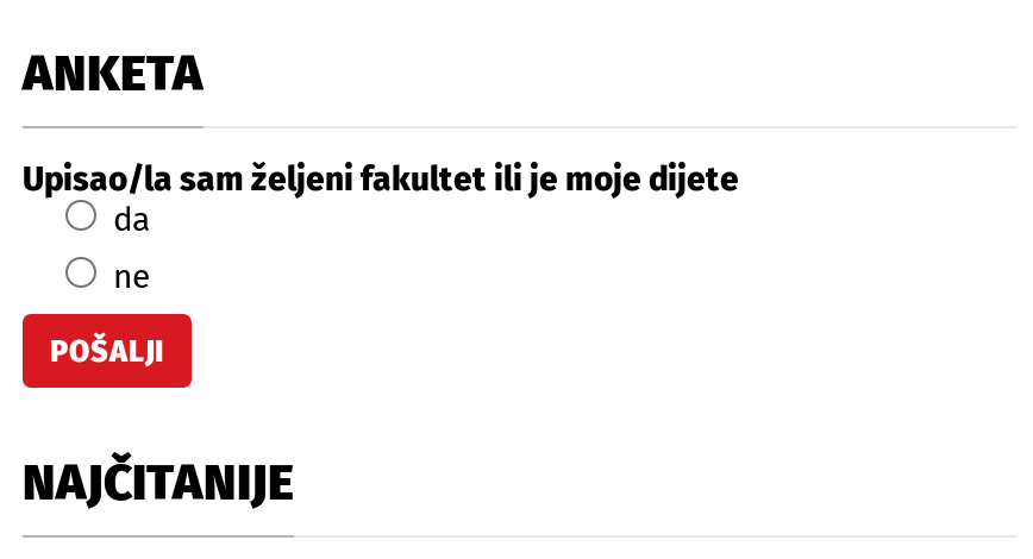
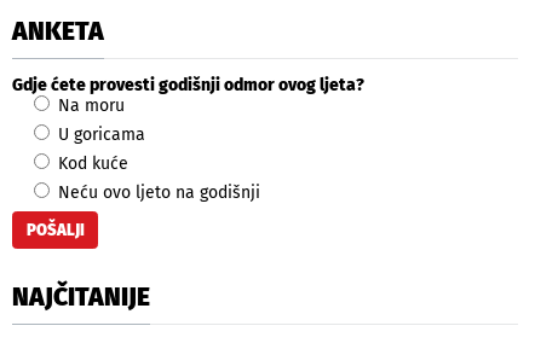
[23,160,739,298] Upisao/la sam željeni fakultet ili je moje dijete | da | ne -> [12,75,364,203] Gdje ćete provesti godišnji odmor ovog ljeta? | Na moru | U goricama | Kod kuće | Neću ovo ljeto na godišnji

